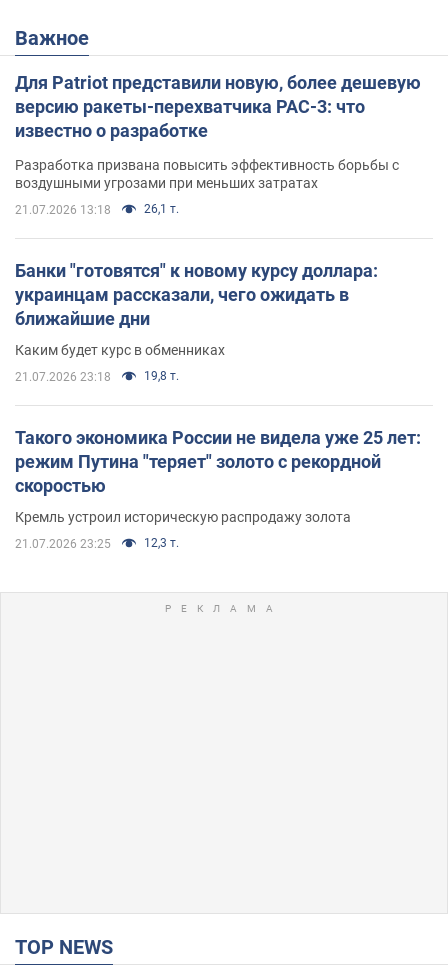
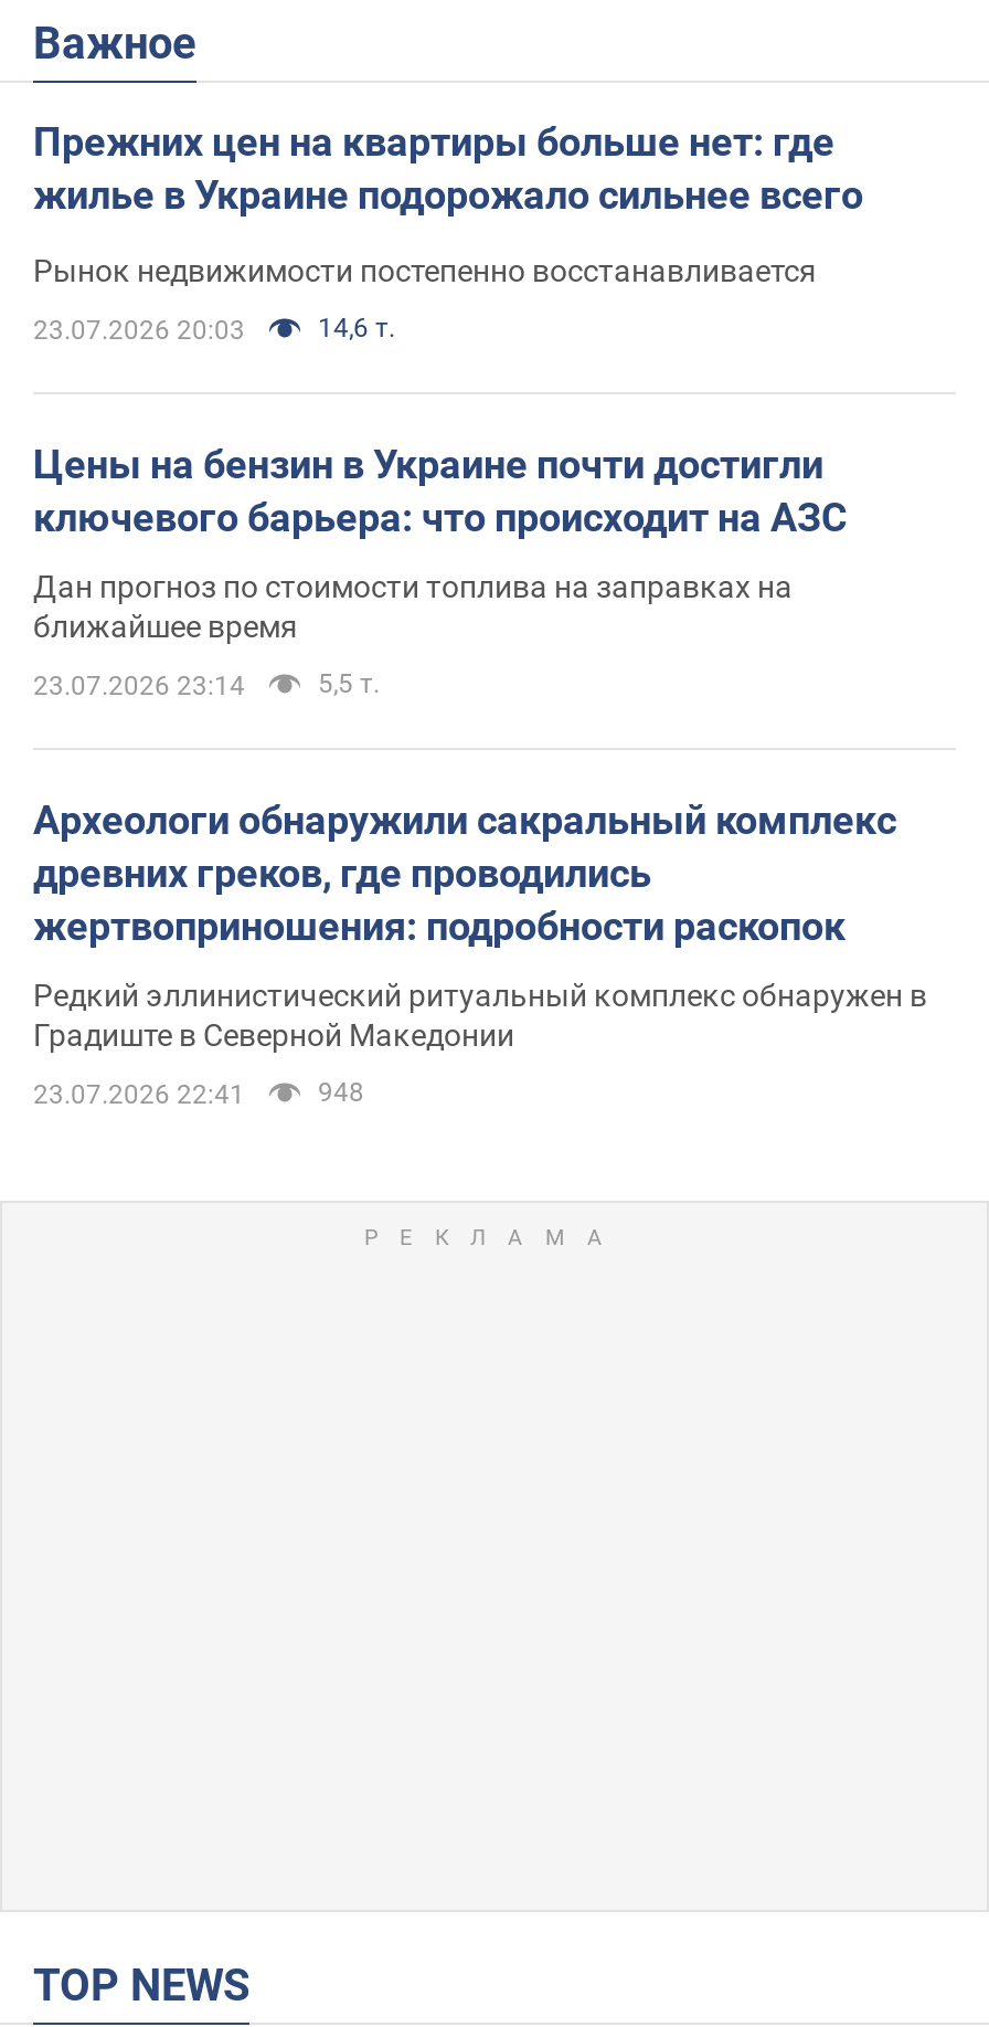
[15,72,421,141] Для Patriot представили новую, более дешевую | версию ракеты-перехватчика PAC-3: что | известно о разработке -> [33,118,863,218] Прежних цен на квартиры больше нет: где | жилье в Украине подорожало сильнее всего
[15,157,399,191] Разработка призвана повысить эффективность борьбы с | воздушными угрозами при меньших затратах -> [33,253,817,289] Рынок недвижимости постепенно восстанавливается
[15,202,179,217] 21.07.2026 13:18 | 26,1 т. -> [33,313,395,346] 23.07.2026 20:03 | 14,6 т.
[15,260,378,329] Банки "готовятся" к новому курсу доллара: | украинцам рассказали, чего ожидать в | ближайшие дни -> [33,441,848,540] Цены на бензин в Украине почти достигли | ключевого барьера: что происходит на АЗС
[15,342,225,358] Каким будет курс в обменниках -> [33,569,793,644] Дан прогноз по стоимости топлива на заправках на | ближайшее время
[15,369,179,384] 21.07.2026 23:18 | 19,8 т. -> [33,669,380,702] 23.07.2026 23:14 | 5,5 т.
[15,427,421,496] Такого экономика России не видела уже 25 лет: | режим Путина "теряет" золото с рекордной | скоростью -> [33,797,896,949] Археологи обнаружили сакральный комплекс | древних греков, где проводились | жертвоприношения: подробности раскопок
[15,509,351,525] Кремль устроил историческую распродажу золота -> [33,978,927,1053] Редкий эллинистический ритуальный комплекс обнаружен в | Градиште в Северной Македонии
[15,536,179,551] 21.07.2026 23:25 | 12,3 т. -> [33,1077,364,1110] 23.07.2026 22:41 | 948

